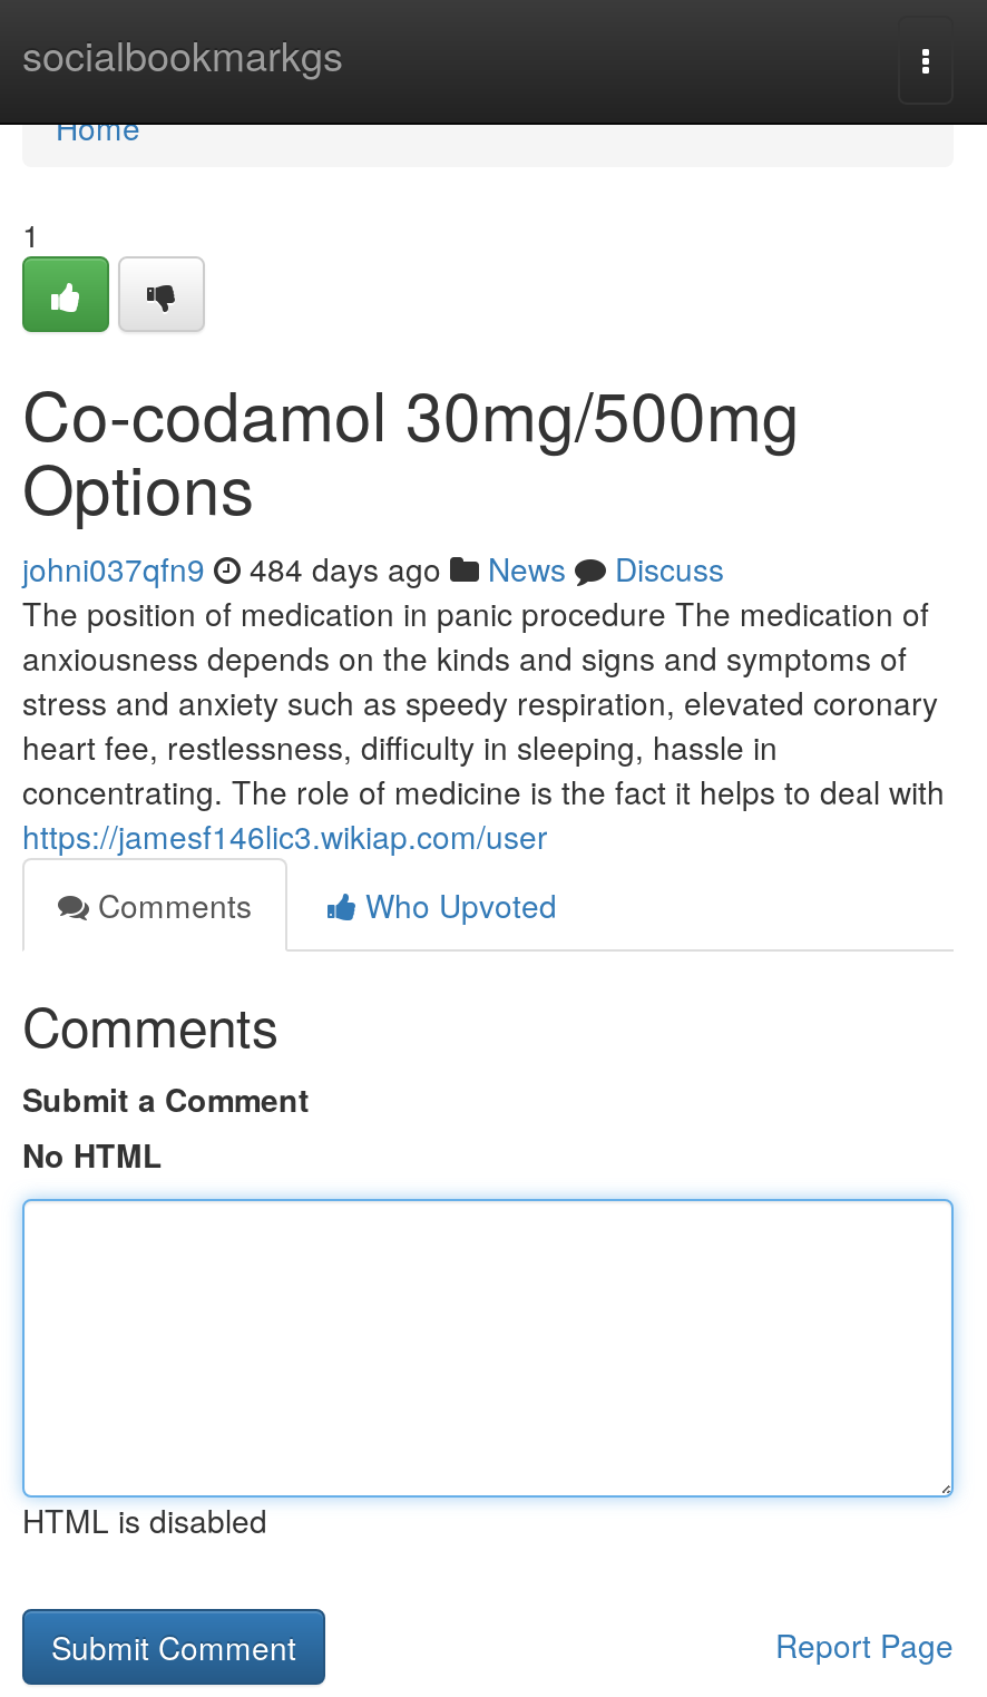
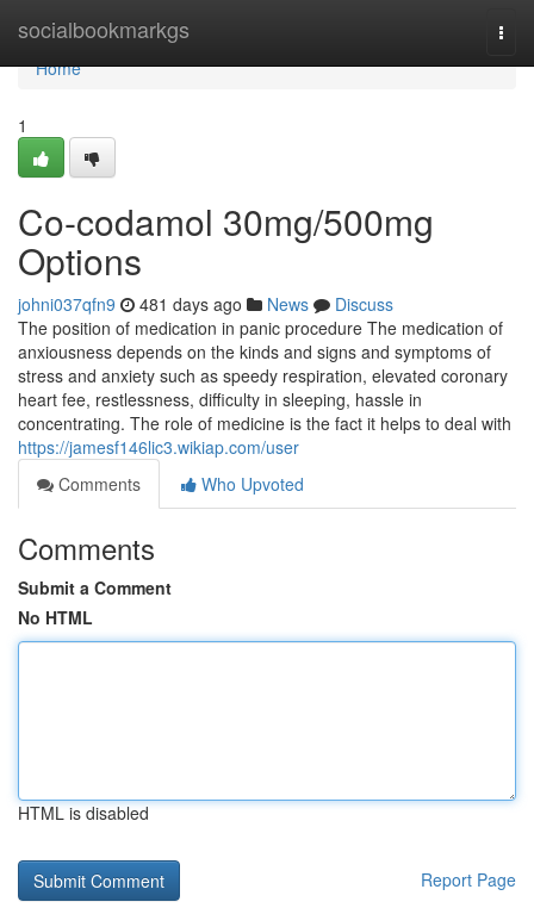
[22,546,724,591] johni037qfn9 484 days ago News Discuss -> [18,292,393,316] johni037qfn9 481 days ago News Discuss

